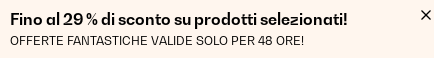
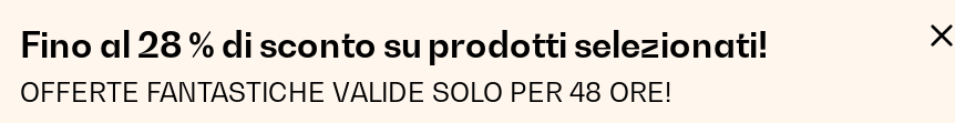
[10,9,348,29] Fino al 29 % di sconto su prodotti selezionati! -> [20,22,769,66] Fino al 28 % di sconto su prodotti selezionati!

